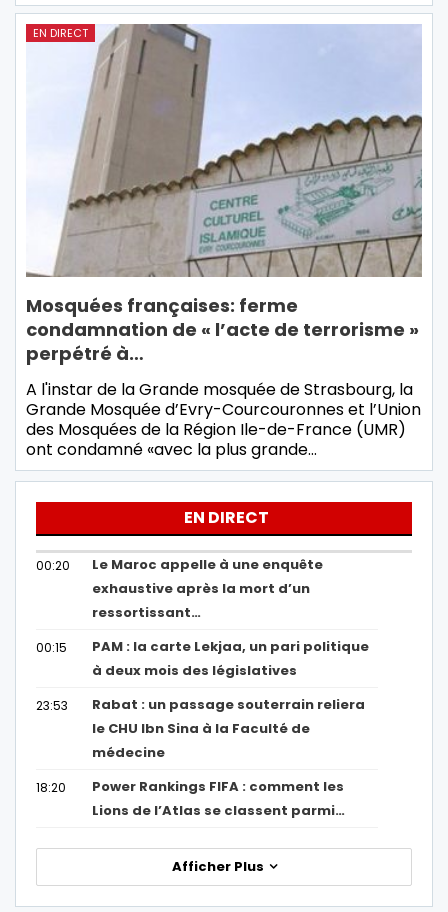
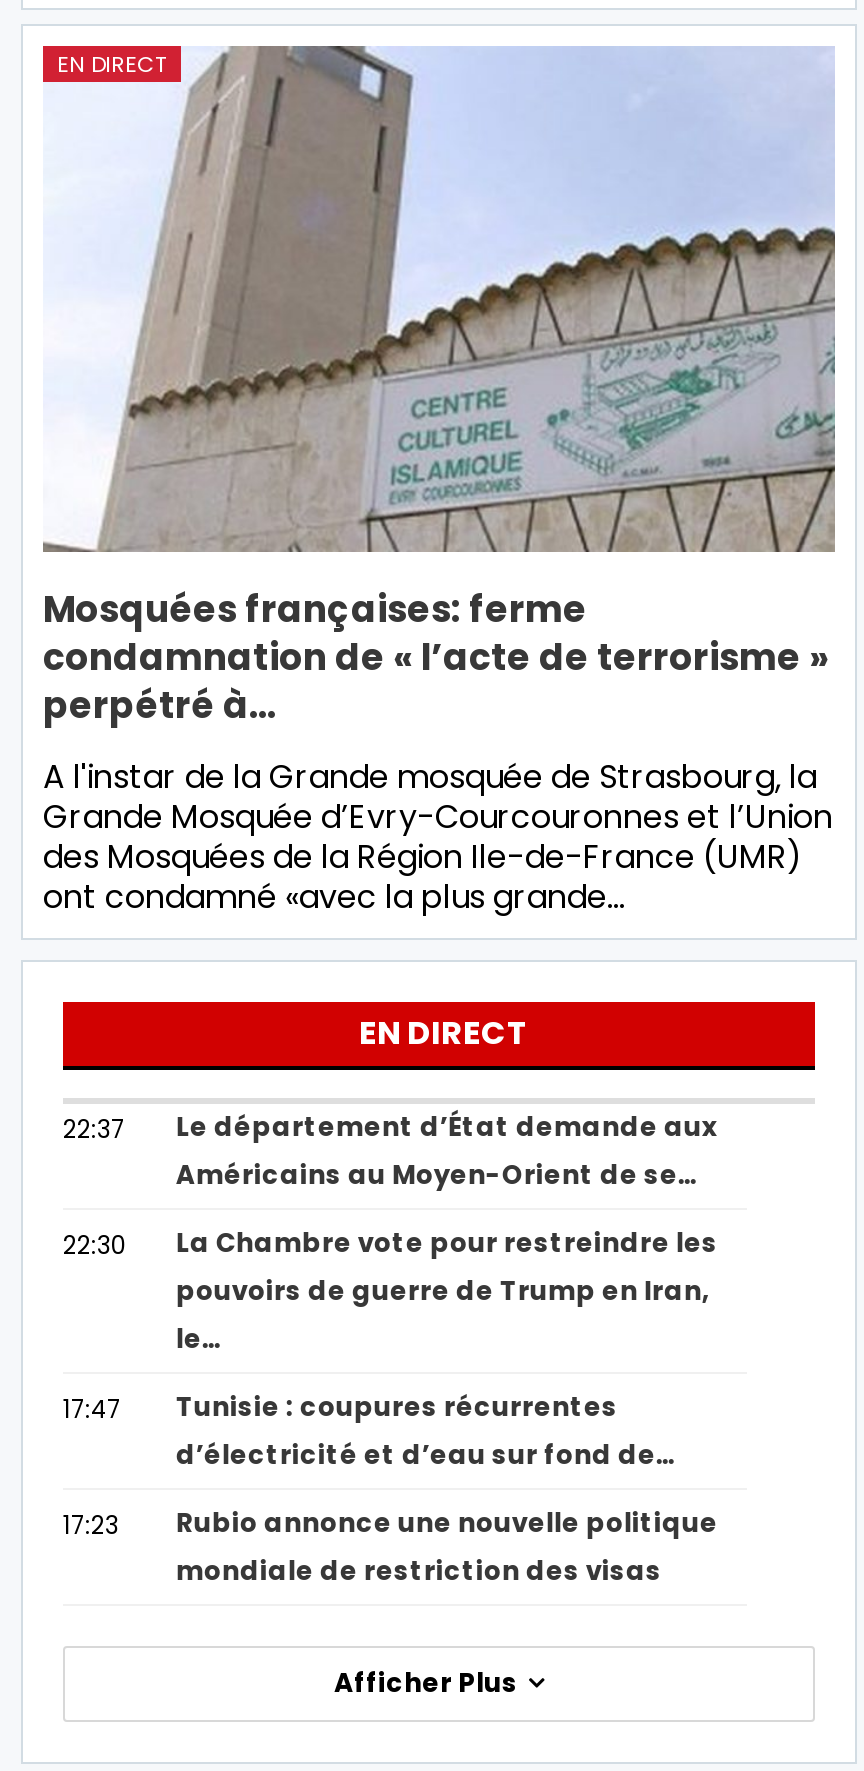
[36,555,323,622] 00:20 | Le Maroc appelle à une enquête | exhaustive après la mort d’un | ressortissant… -> [63,1108,718,1194] 22:37 | Le département d’État demande aux | Américains au Moyen-Orient de se…
[36,637,369,680] 00:15 | PAM : la carte Lekjaa, un pari politique | à deux mois des législatives -> [63,1224,718,1358] 22:30 | La Chambre vote pour restreindre les | pouvoirs de guerre de Trump en Iran, | le…
[36,695,365,762] 23:53 | Rabat : un passage souterrain reliera | le CHU Ibn Sina à la Faculté de | médecine -> [63,1388,676,1474] 17:47 | Tunisie : coupures récurrentes | d’électricité et d’eau sur fond de…
[36,777,345,820] 18:20 | Power Rankings FIFA : comment les | Lions de l’Atlas se classent parmi… -> [63,1504,718,1590] 17:23 | Rubio annonce une nouvelle politique | mondiale de restriction des visas

